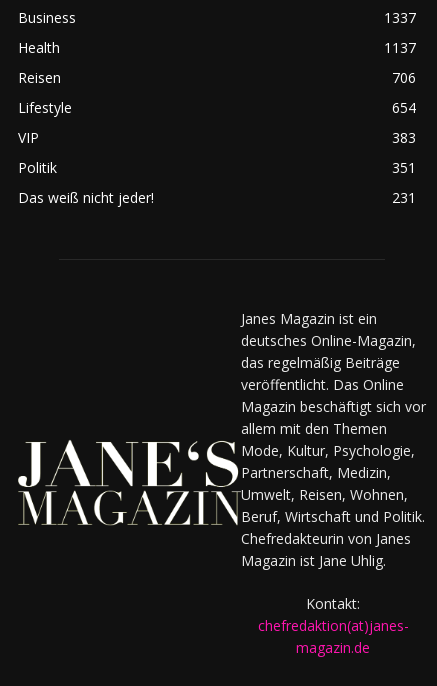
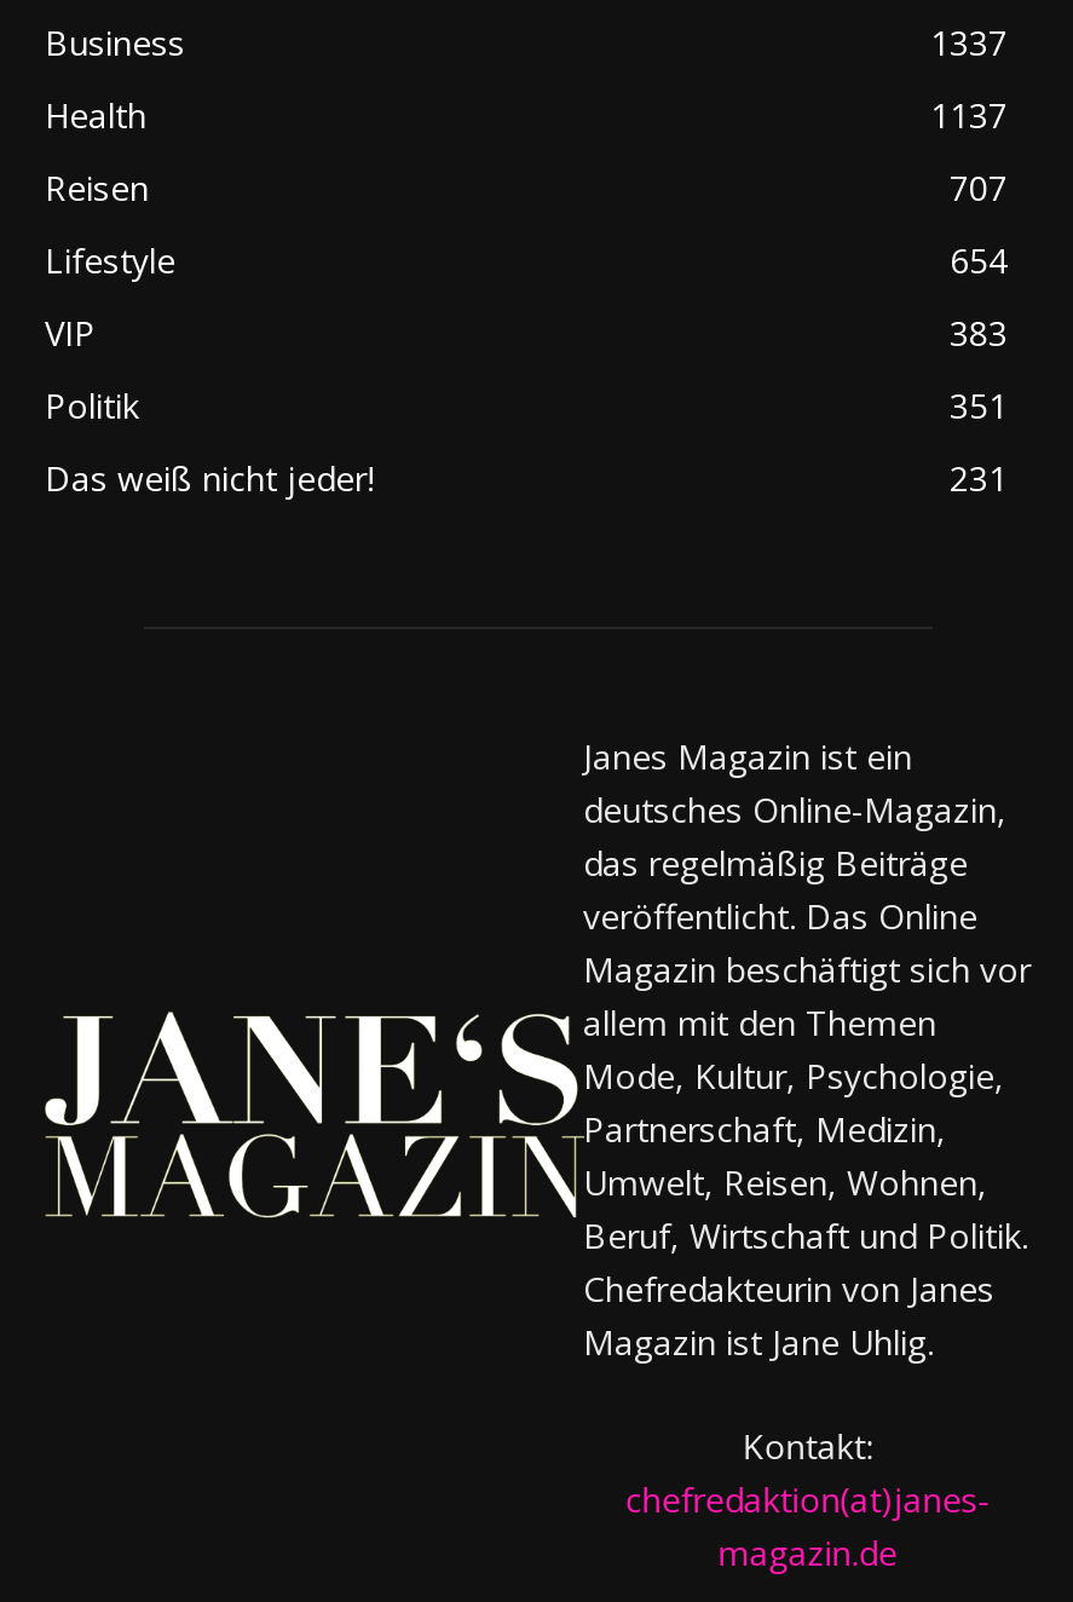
[392,68,416,87] 706 -> [950,165,1008,211] 707
[17,425,237,526] [image] -> [42,1009,575,1256] [image]

